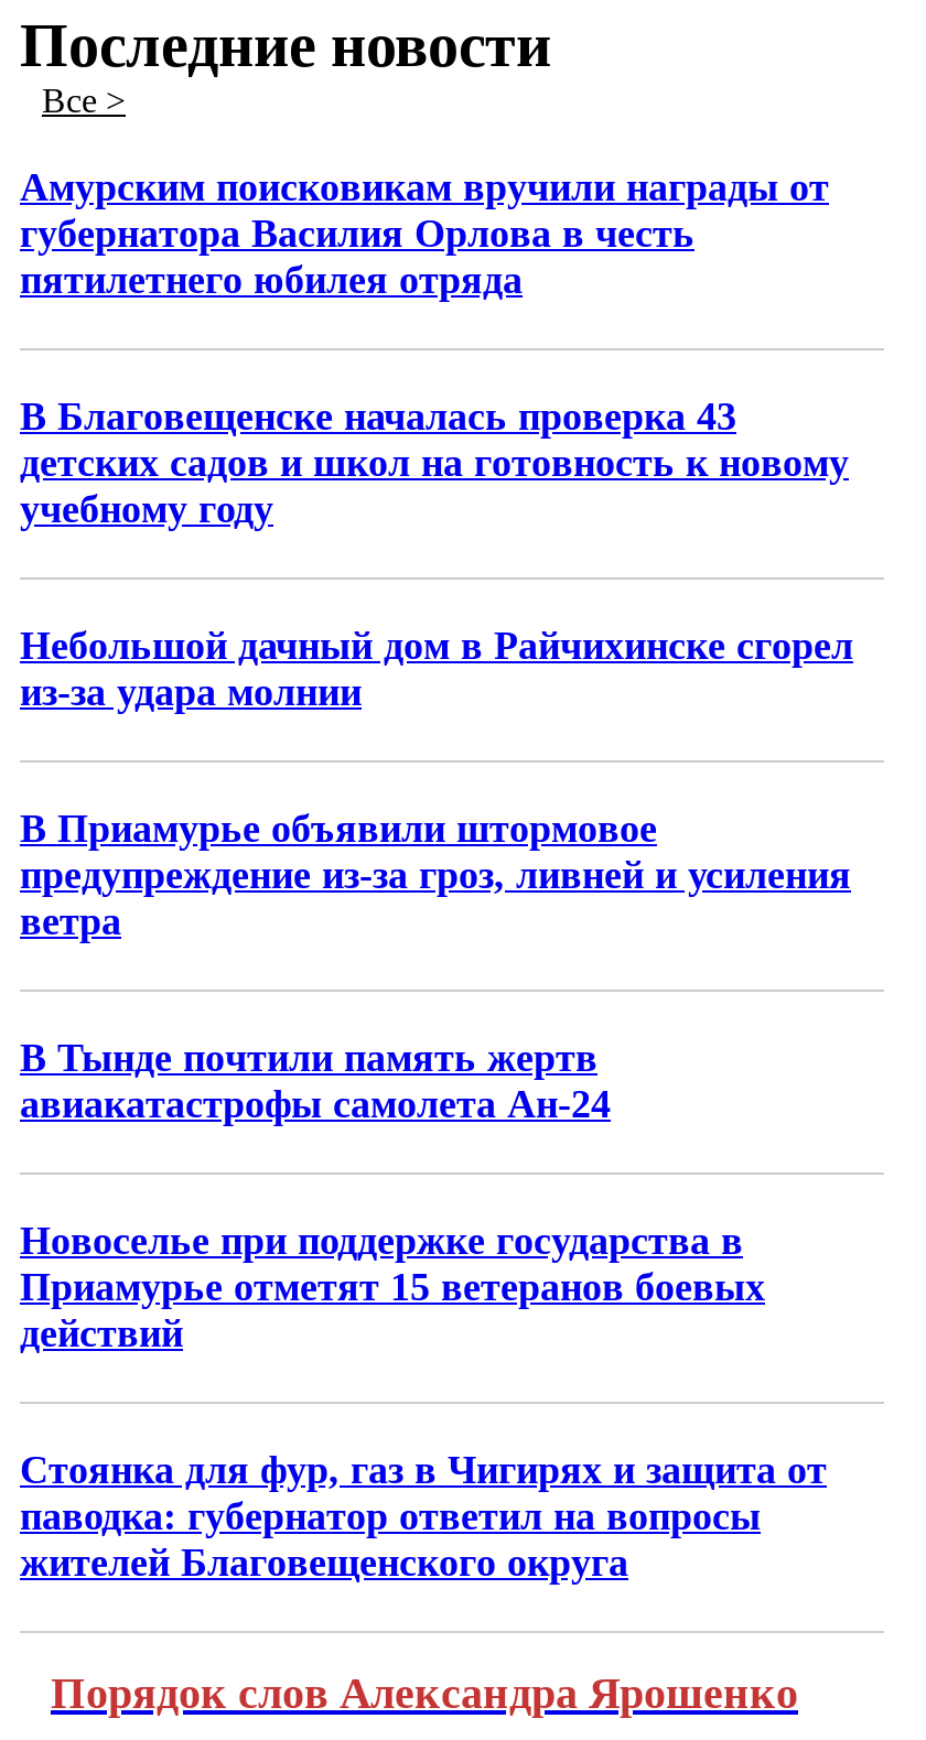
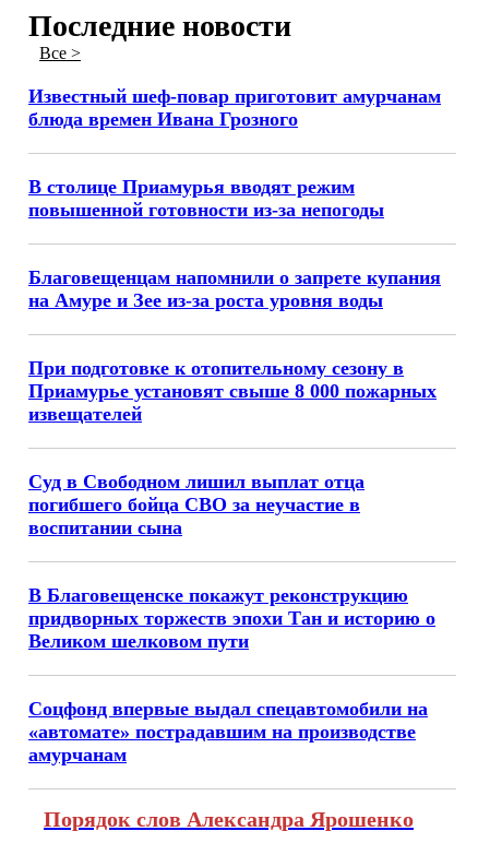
[20,166,829,303] Амурским поисковикам вручили награды от | губернатора Василия Орлова в честь | пятилетнего юбилея отряда -> [28,86,441,130] Известный шеф-повар приготовит амурчанам | блюда времен Ивана Грозного
[20,395,849,532] В Благовещенске началась проверка 43 | детских садов и школ на готовность к новому | учебному году -> [28,176,384,221] В столице Приамурья вводят режим | повышенной готовности из-за непогоды
[20,624,853,715] Небольшой дачный дом в Райчихинске сгорел | из-за удара молнии -> [28,267,441,312] Благовещенцам напомнили о запрете купания | на Амуре и Зее из-за роста уровня воды
[20,807,851,944] В Приамурье объявили штормовое | предупреждение из-за гроз, ливней и усиления | ветра -> [28,357,437,425] При подготовке к отопительному сезону в | Приамурье установят свыше 8 000 пожарных | извещателей
[20,1037,611,1127] В Тынде почтили память жертв | авиакатастрофы самолета Ан-24 -> [28,471,365,539] Суд в Свободном лишил выплат отца | погибшего бойца СВО за неучастие в | воспитании сына
[20,1219,765,1356] Новоселье при поддержке государства в | Приамурье отметят 15 ветеранов боевых | действий -> [28,585,435,652] В Благовещенске покажут реконструкцию | придворных торжеств эпохи Тан и историю о | Великом шелковом пути
[20,1449,827,1585] Стоянка для фур, газ в Чигирях и защита от | паводка: губернатор ответил на вопросы | жителей Благовещенского округа -> [28,698,428,766] Соцфонд впервые выдал спецавтомобили на | «автомате» пострадавшим на производстве | амурчанам

